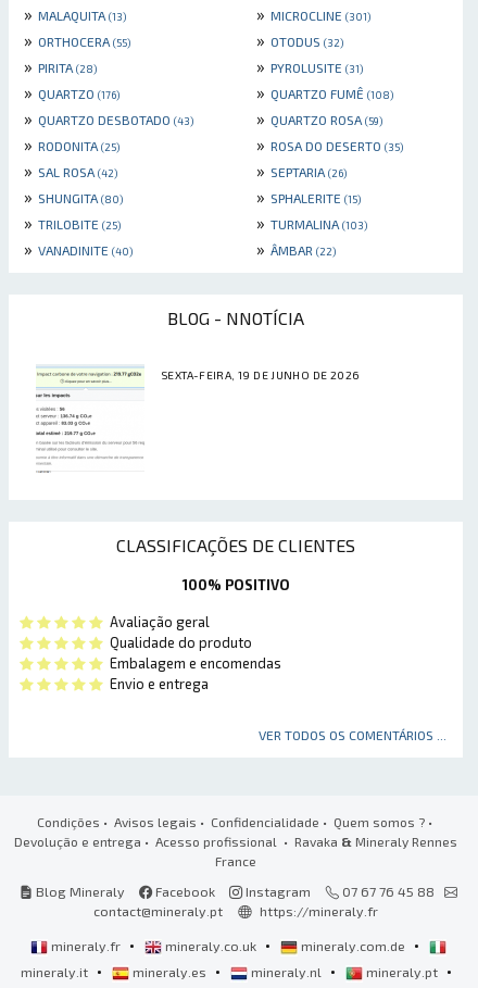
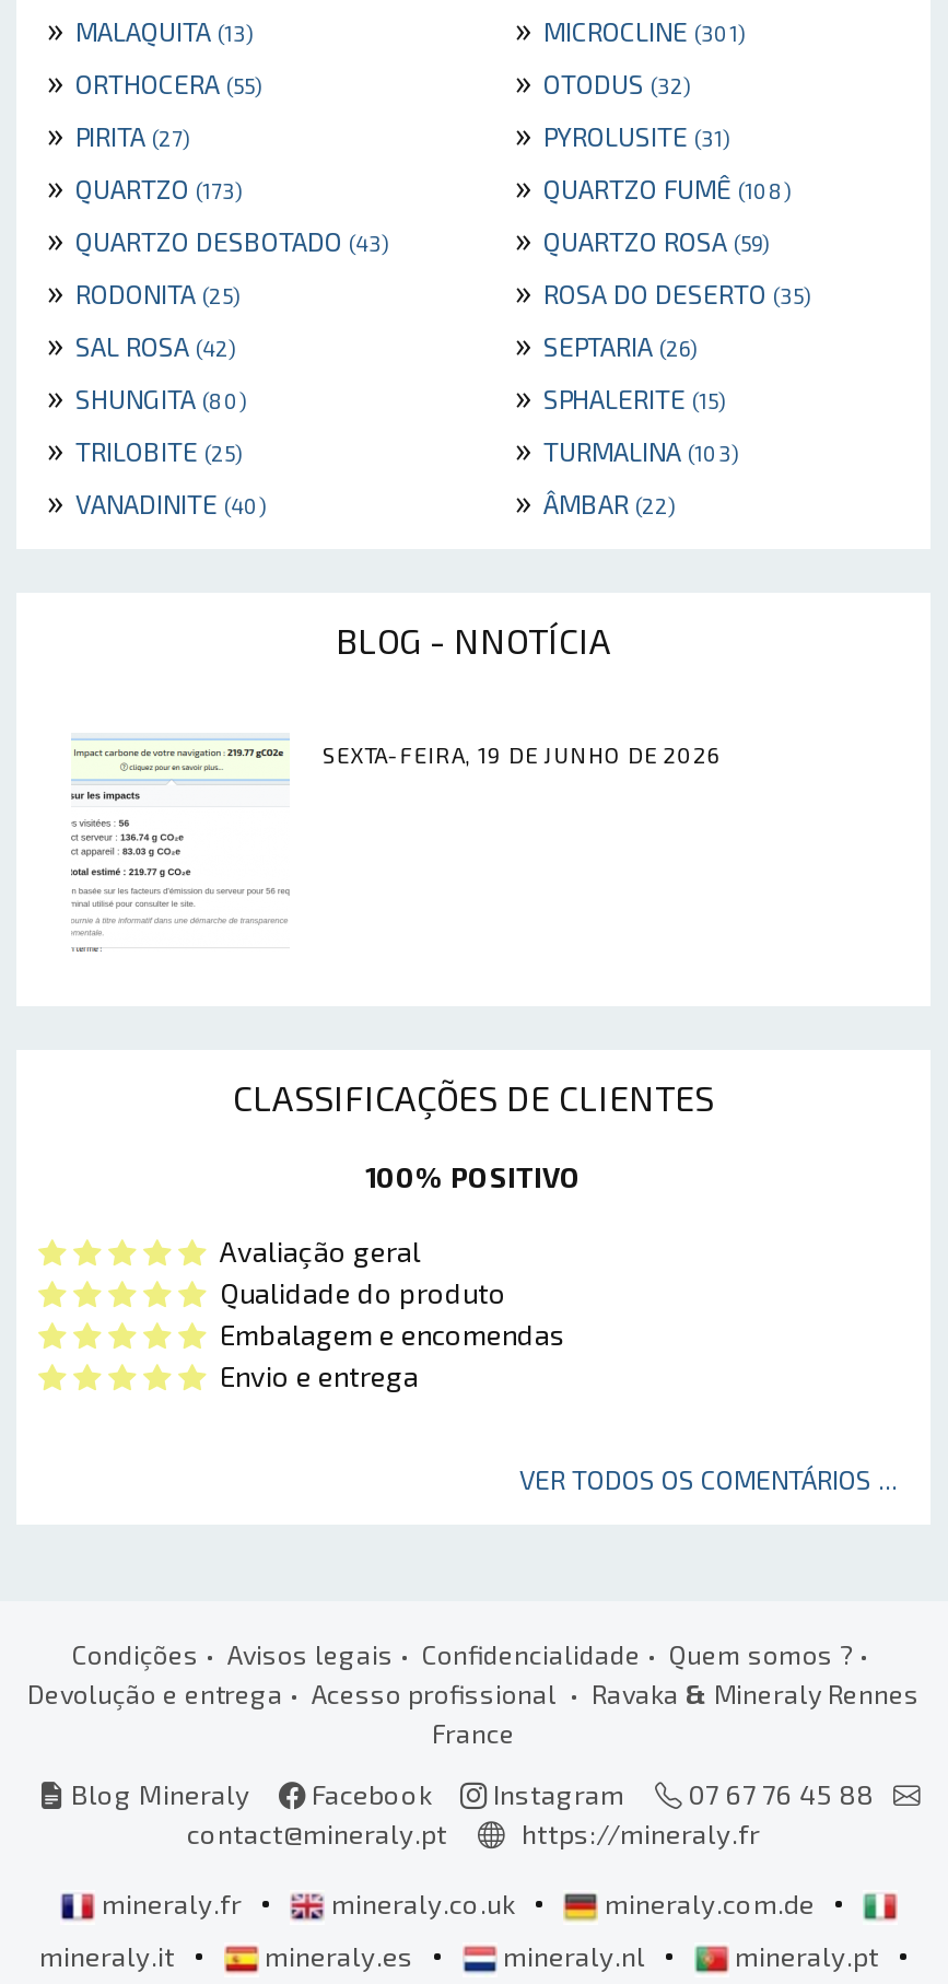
[20,56,97,76] » PIRITA (28) -> [38,112,189,154] » PIRITA (27)
[20,82,119,102] » QUARTZO (176) -> [38,165,242,206] » QUARTZO (173)

